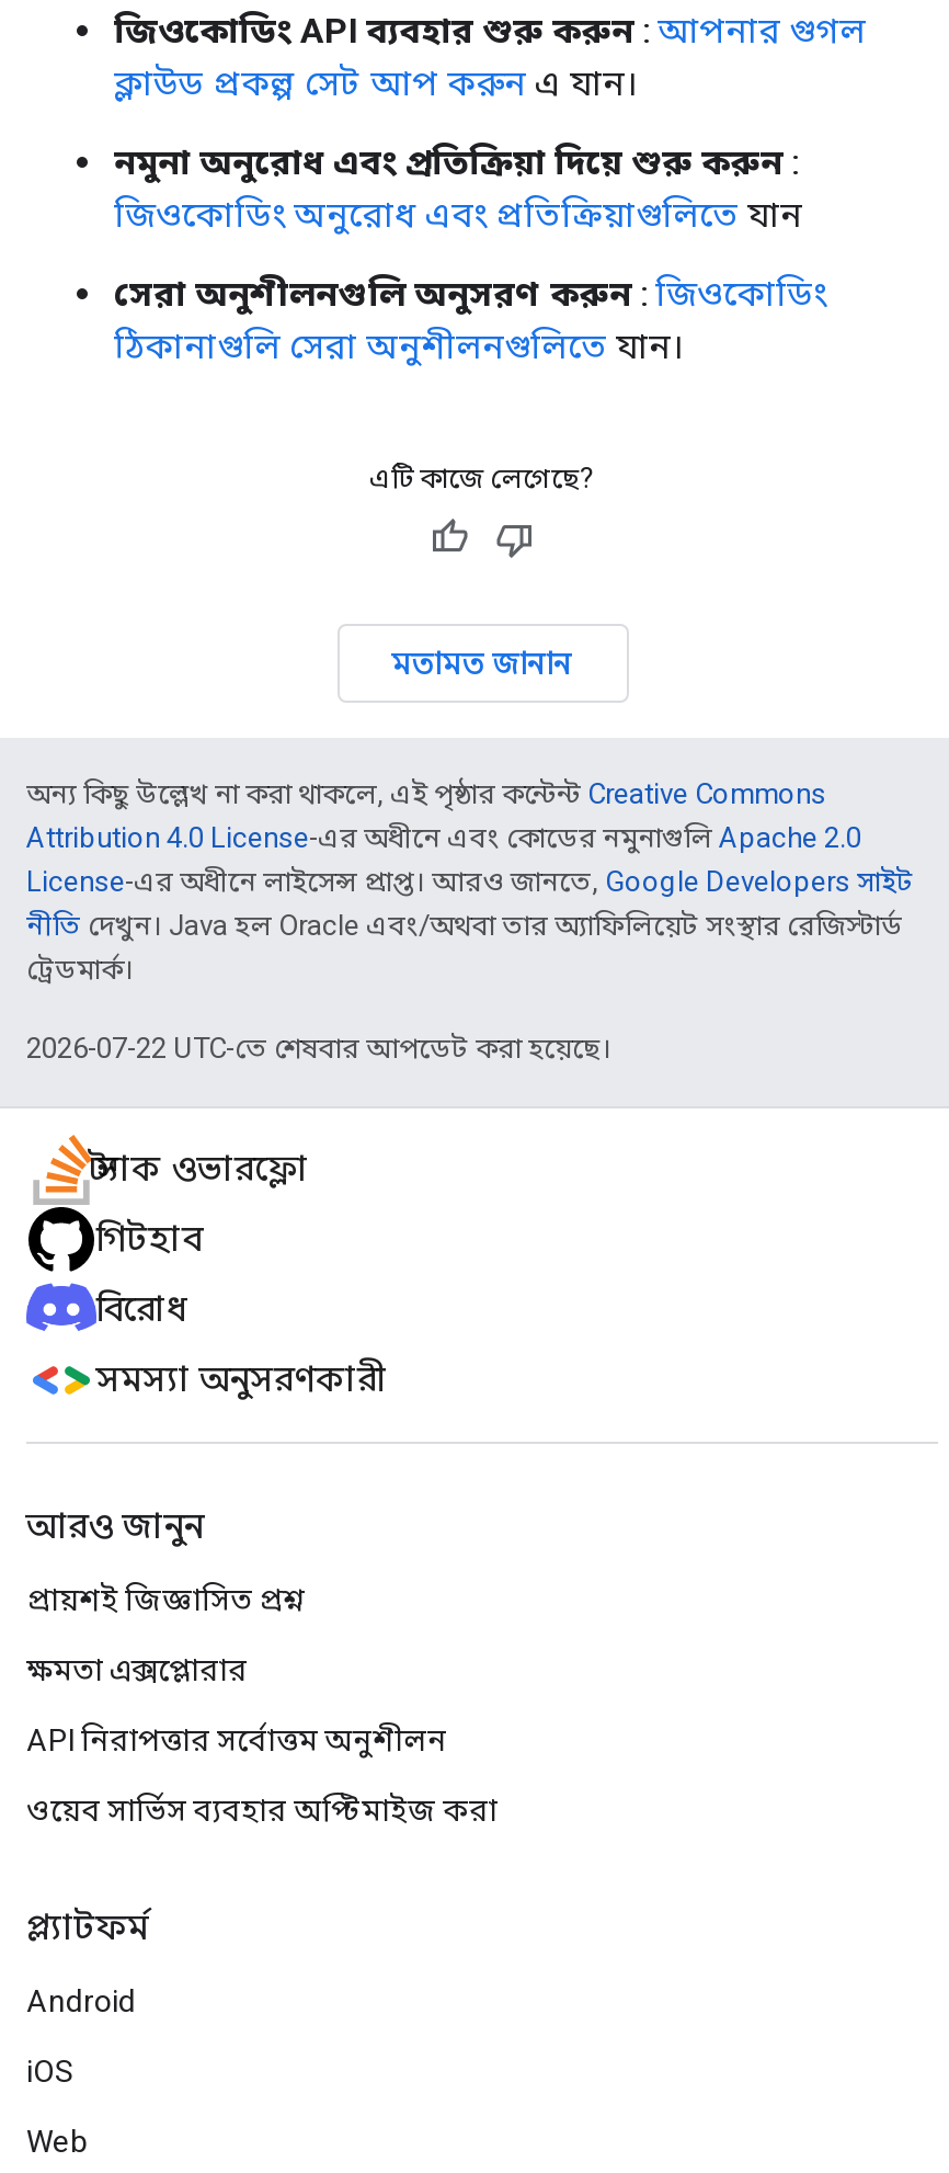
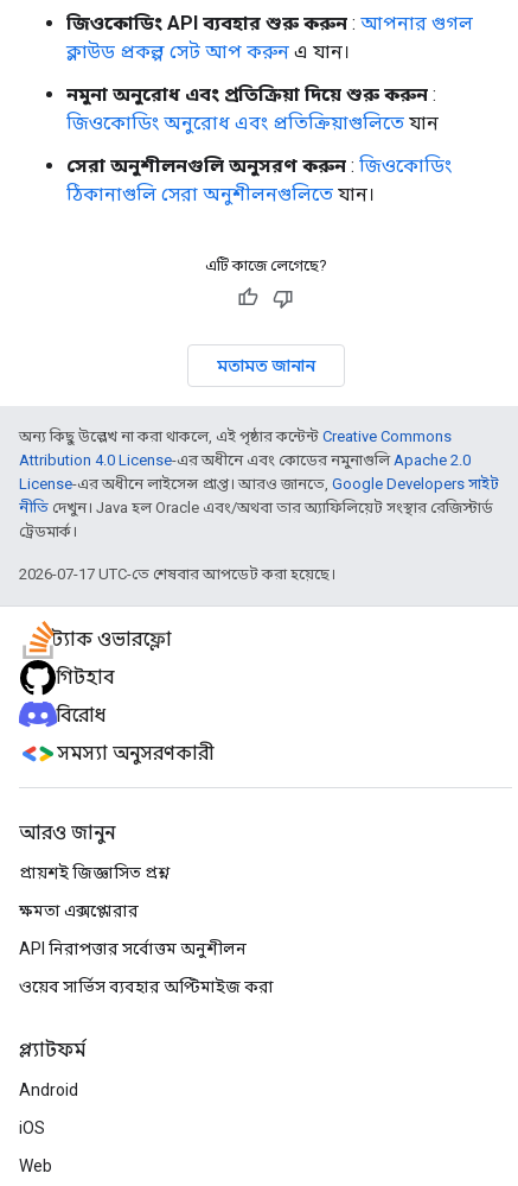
[26,1032,611,1065] 2026-07-22 UTC-তে শেষবার আপডেট করা হয়েছে। -> [19,565,335,583] 2026-07-17 UTC-তে শেষবার আপডেট করা হয়েছে।

